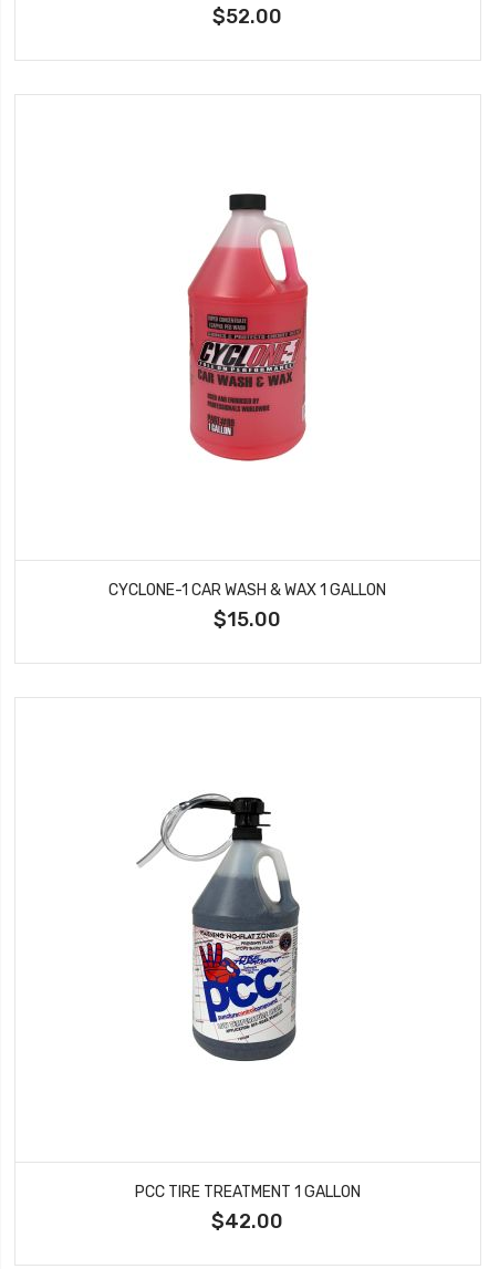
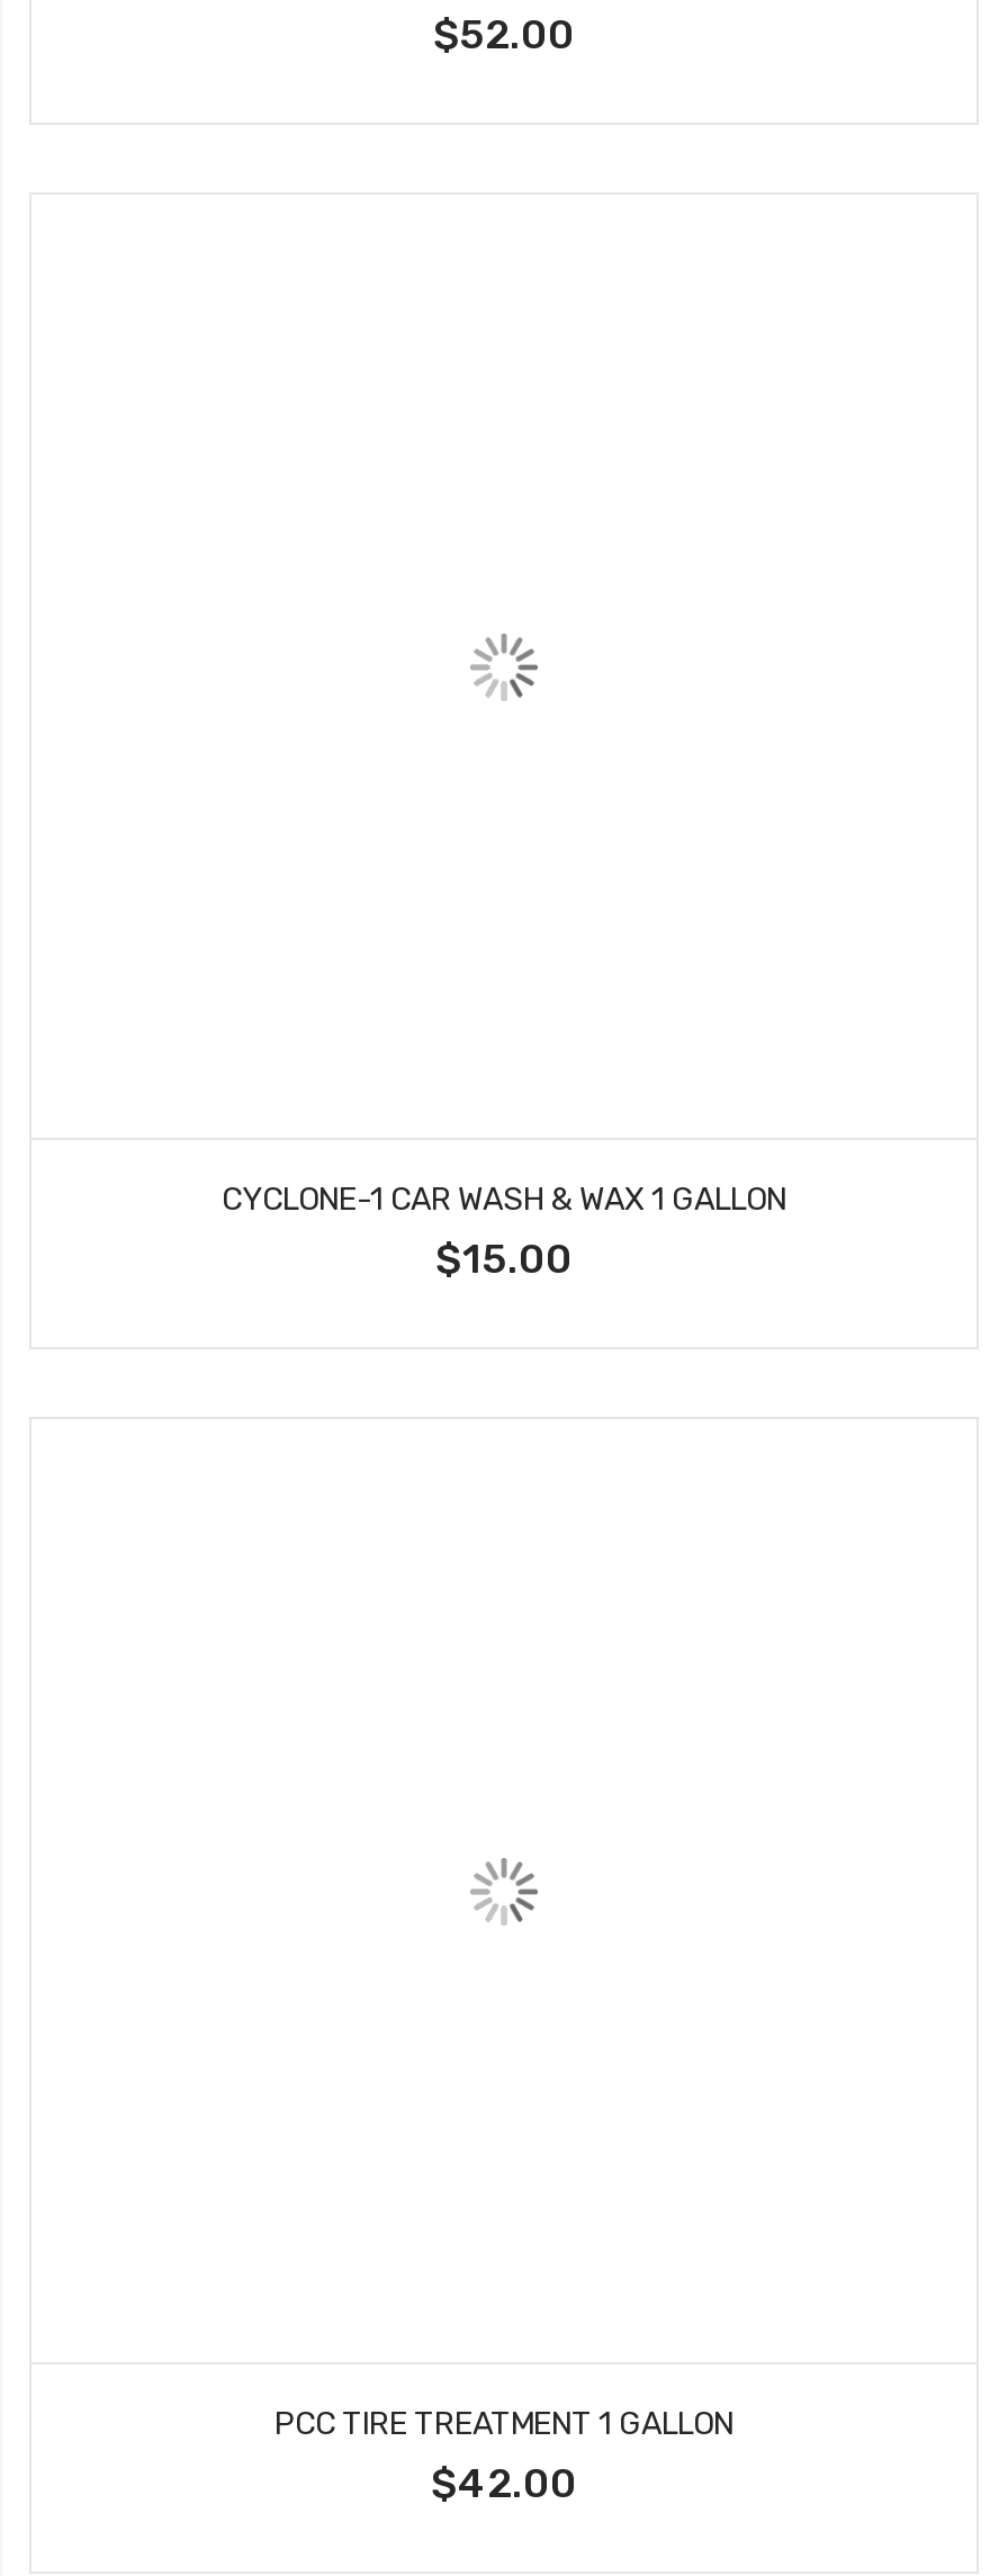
[187,193,309,462] [image] -> none
[136,792,301,1062] [image] -> none

